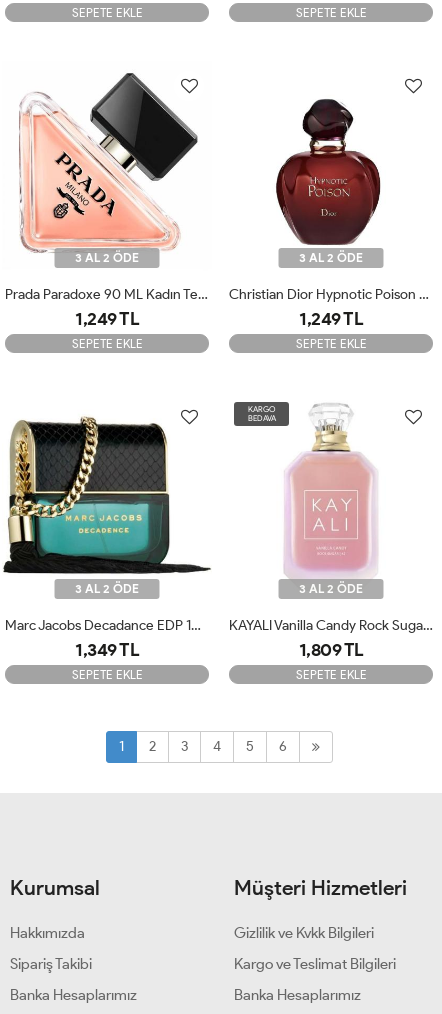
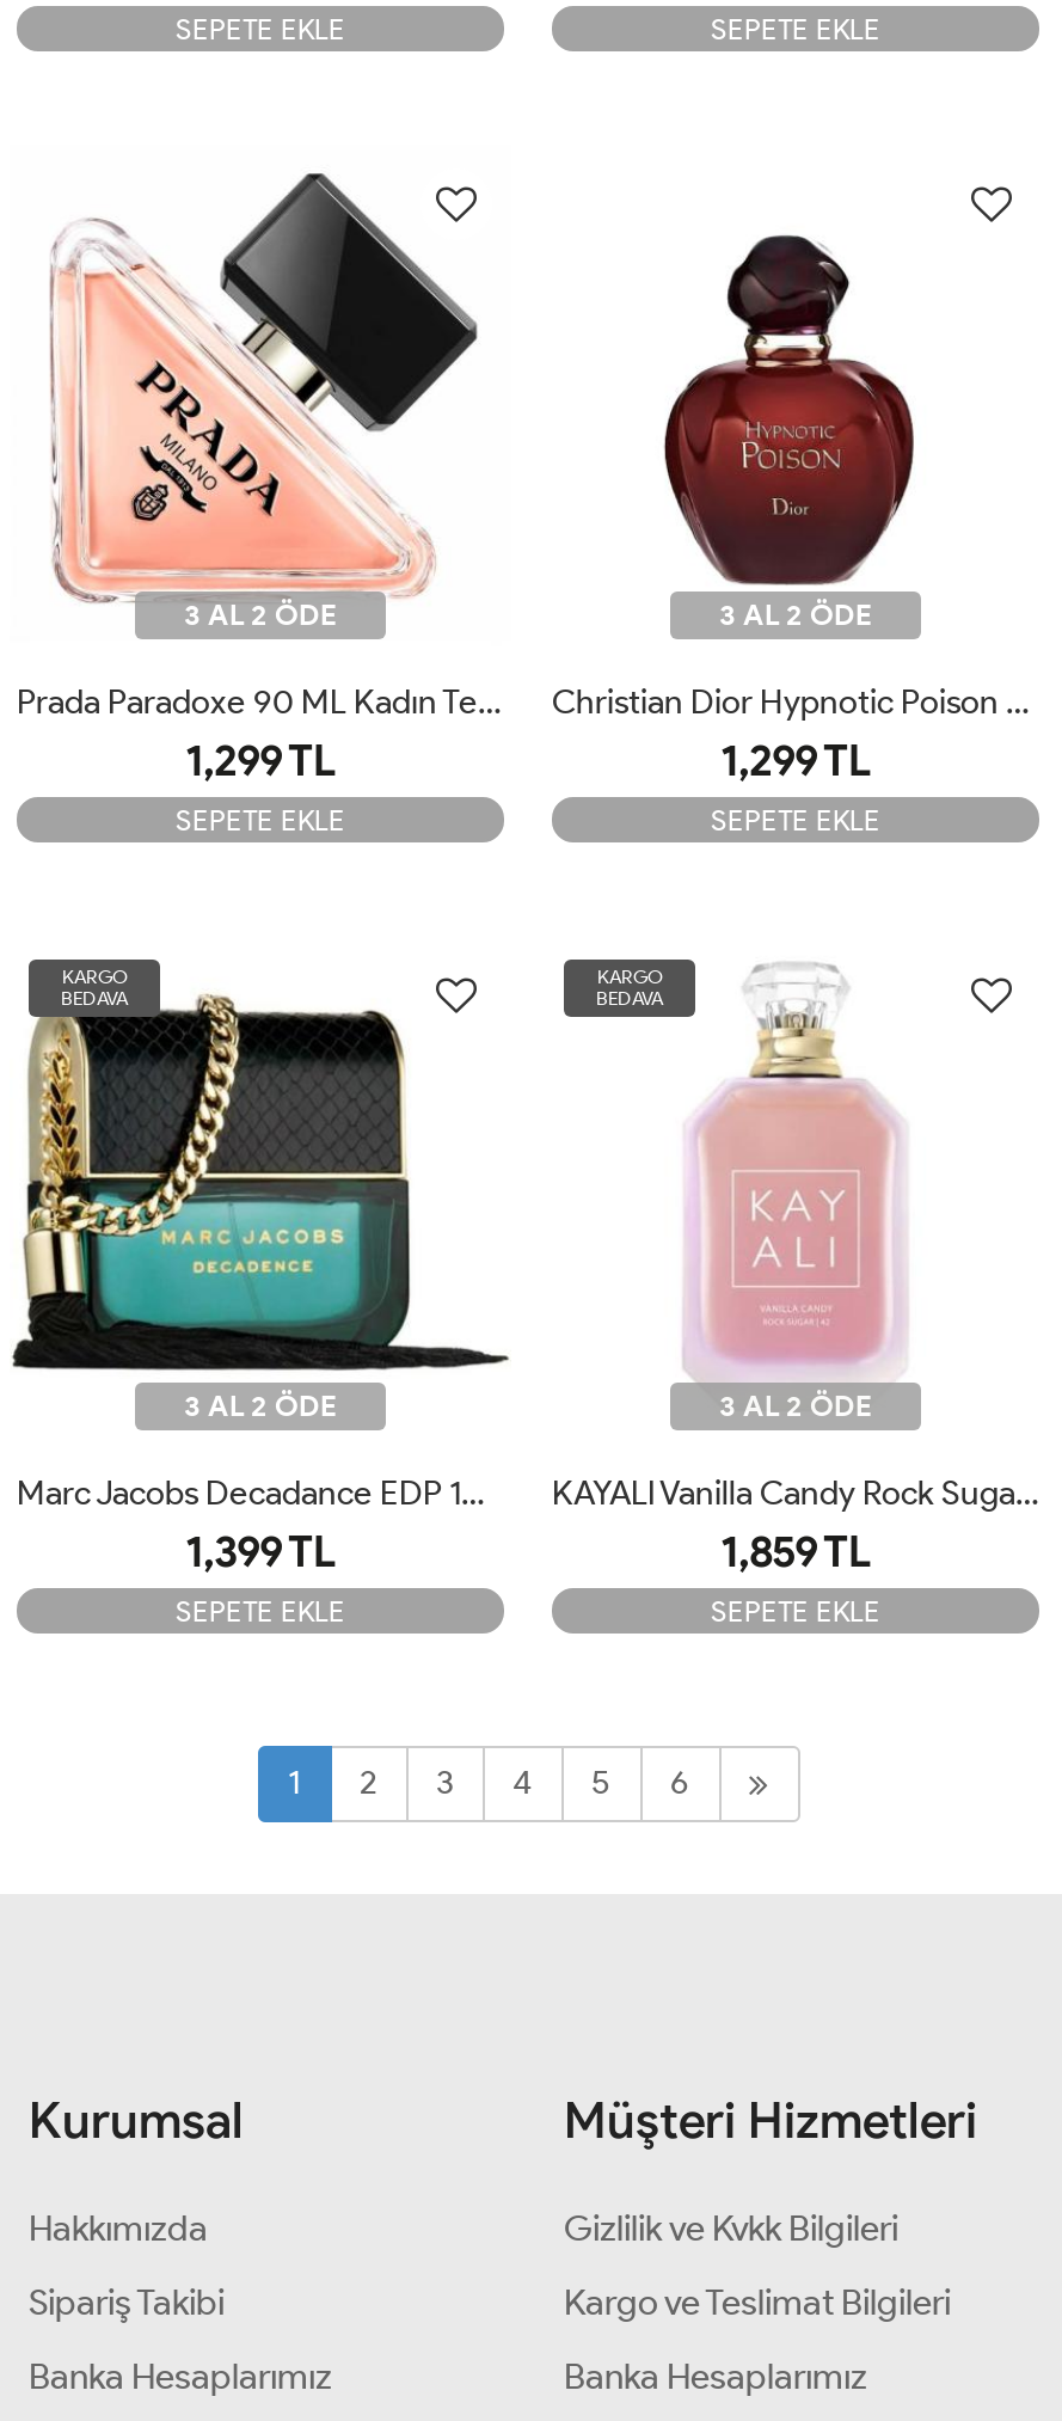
[75,308,139,330] 1,249 TL -> [185,734,336,787] 1,299 TL
[299,308,363,330] 1,249 TL -> [720,734,871,787] 1,299 TL
none -> [61,963,128,1009] KARGO | BEDAVA
[75,639,139,661] 1,349 TL -> [185,1525,336,1578] 1,399 TL
[298,639,363,661] 1,809 TL -> [720,1525,871,1578] 1,859 TL

